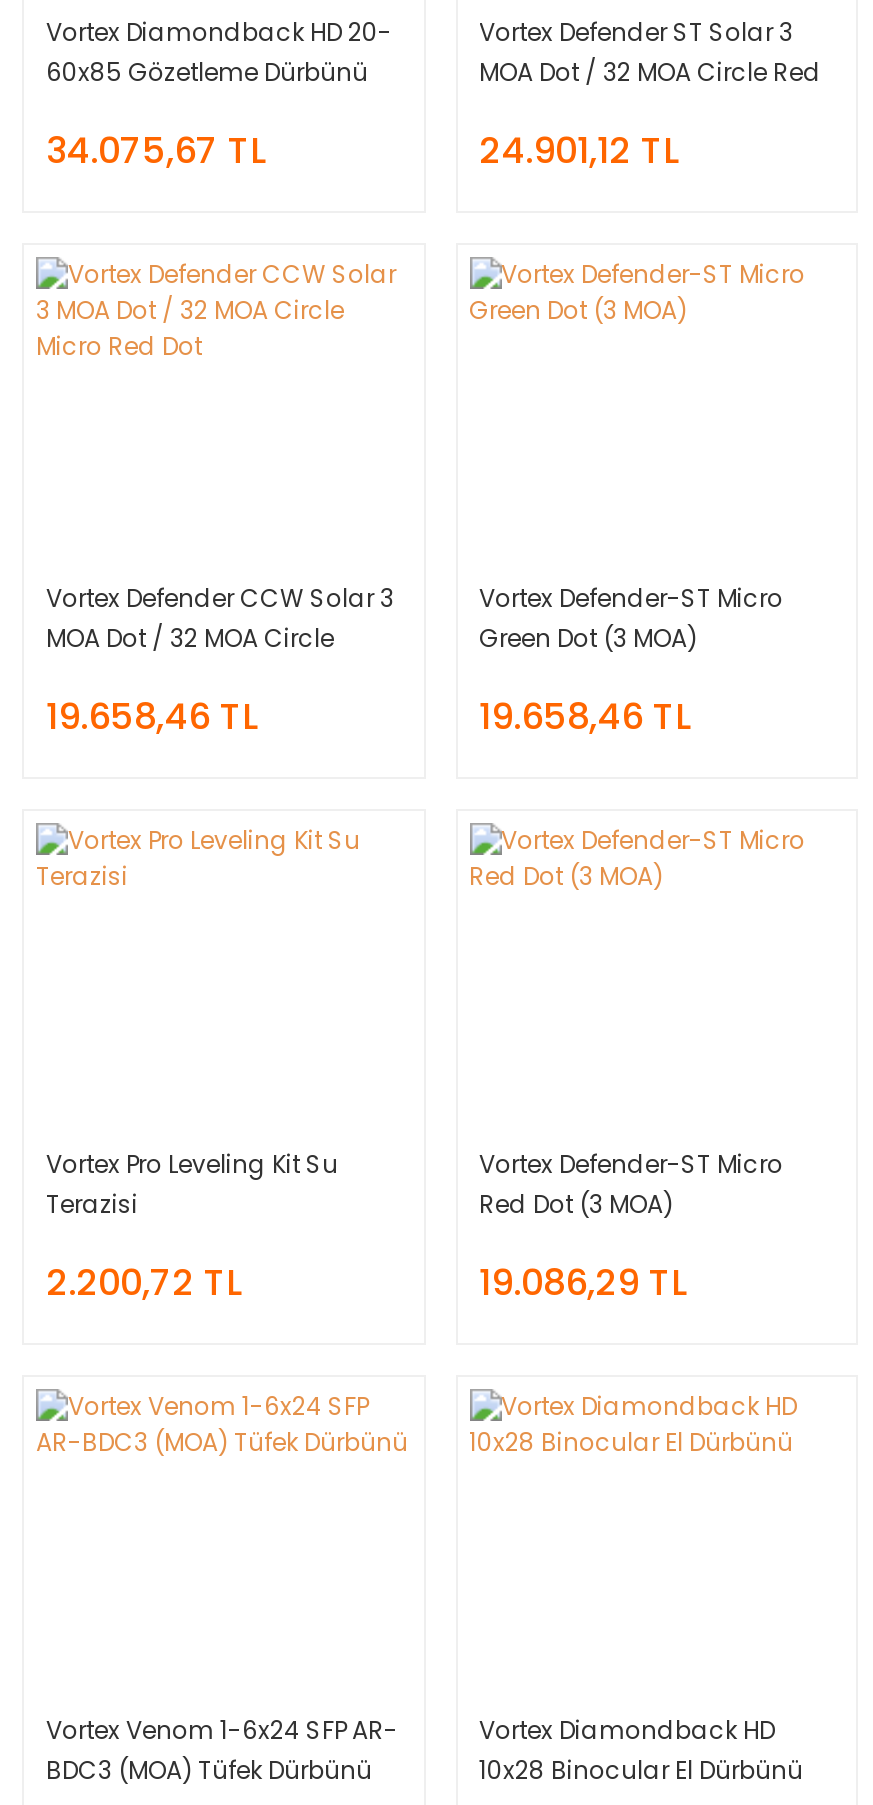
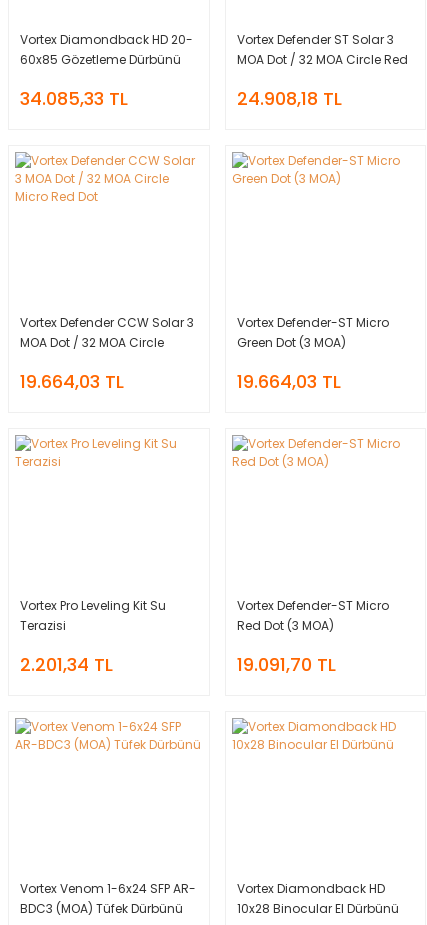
[46,125,266,175] 34.075,67 TL -> [20,86,128,111] 34.085,33 TL
[479,125,679,175] 24.901,12 TL -> [236,86,341,111] 24.908,18 TL
[46,691,258,741] 19.658,46 TL -> [20,369,124,394] 19.664,03 TL
[479,691,691,741] 19.658,46 TL -> [236,369,340,394] 19.664,03 TL
[46,1257,242,1307] 2.200,72 TL -> [20,652,113,677] 2.201,34 TL
[479,1257,687,1307] 19.086,29 TL -> [236,652,335,677] 19.091,70 TL

